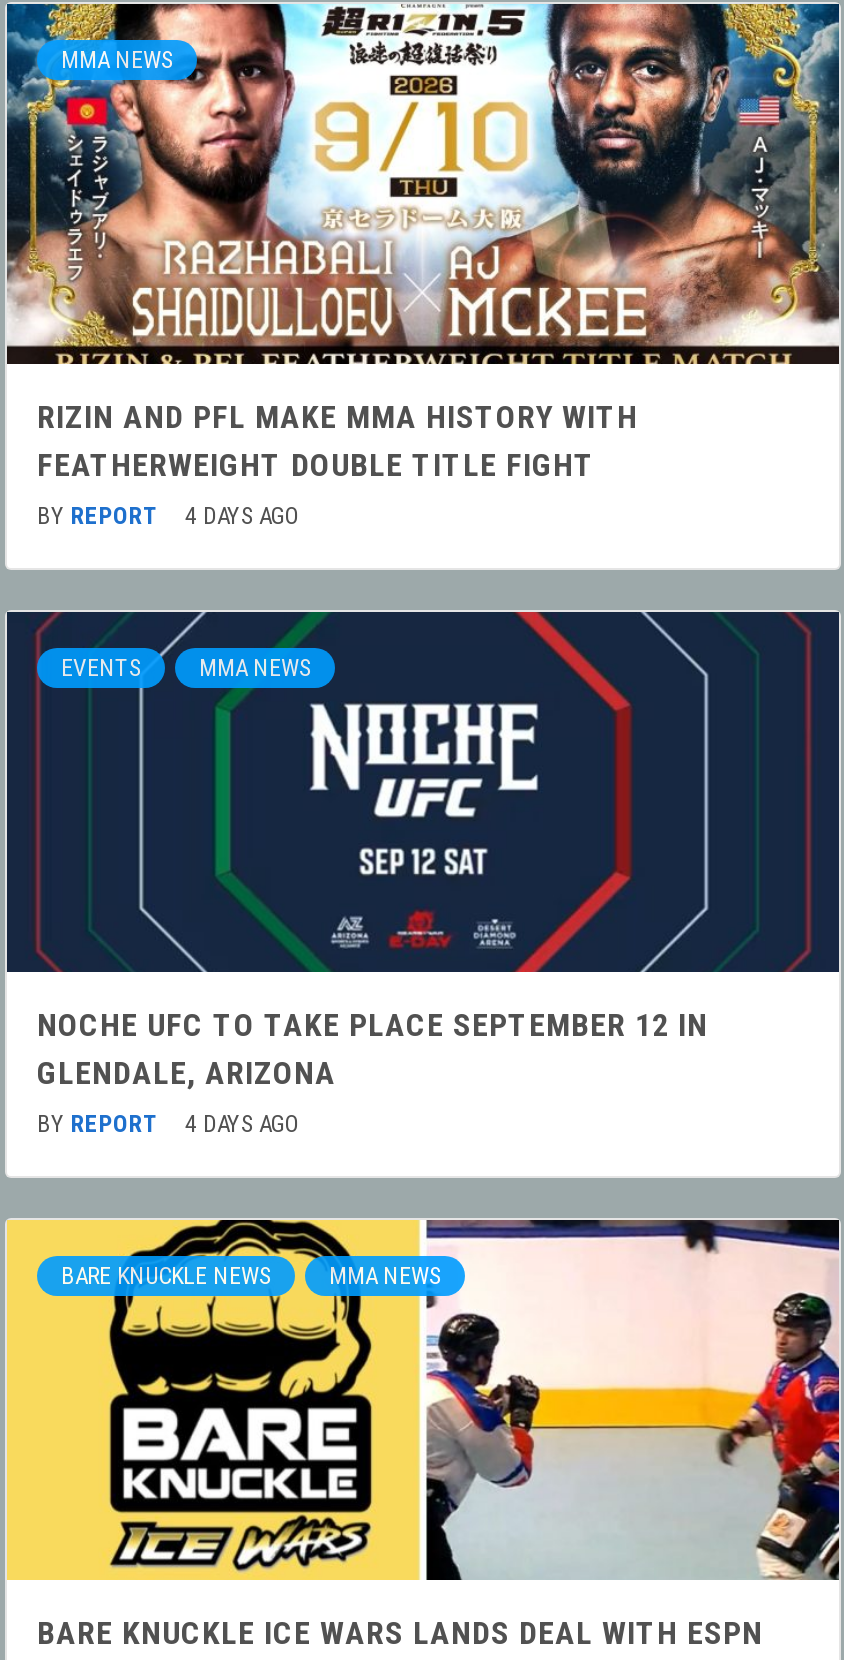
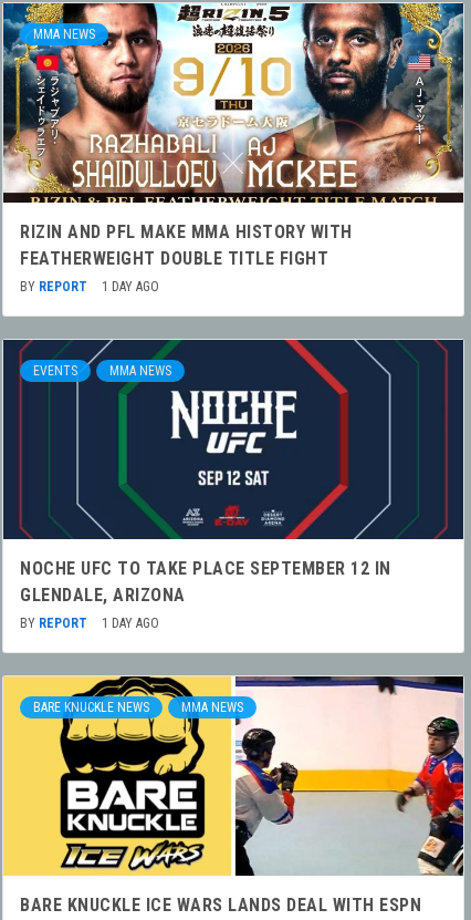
[37,501,301,529] BY REPORT 4 DAYS AGO -> [20,278,159,294] BY REPORT 1 DAY AGO
[37,1109,301,1137] BY REPORT 4 DAYS AGO -> [20,615,159,630] BY REPORT 1 DAY AGO

